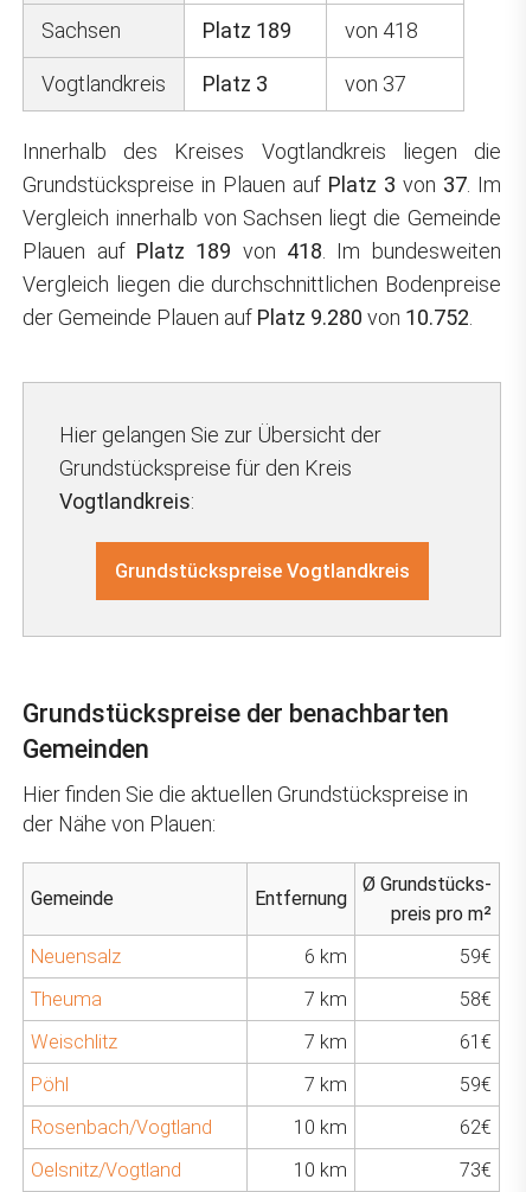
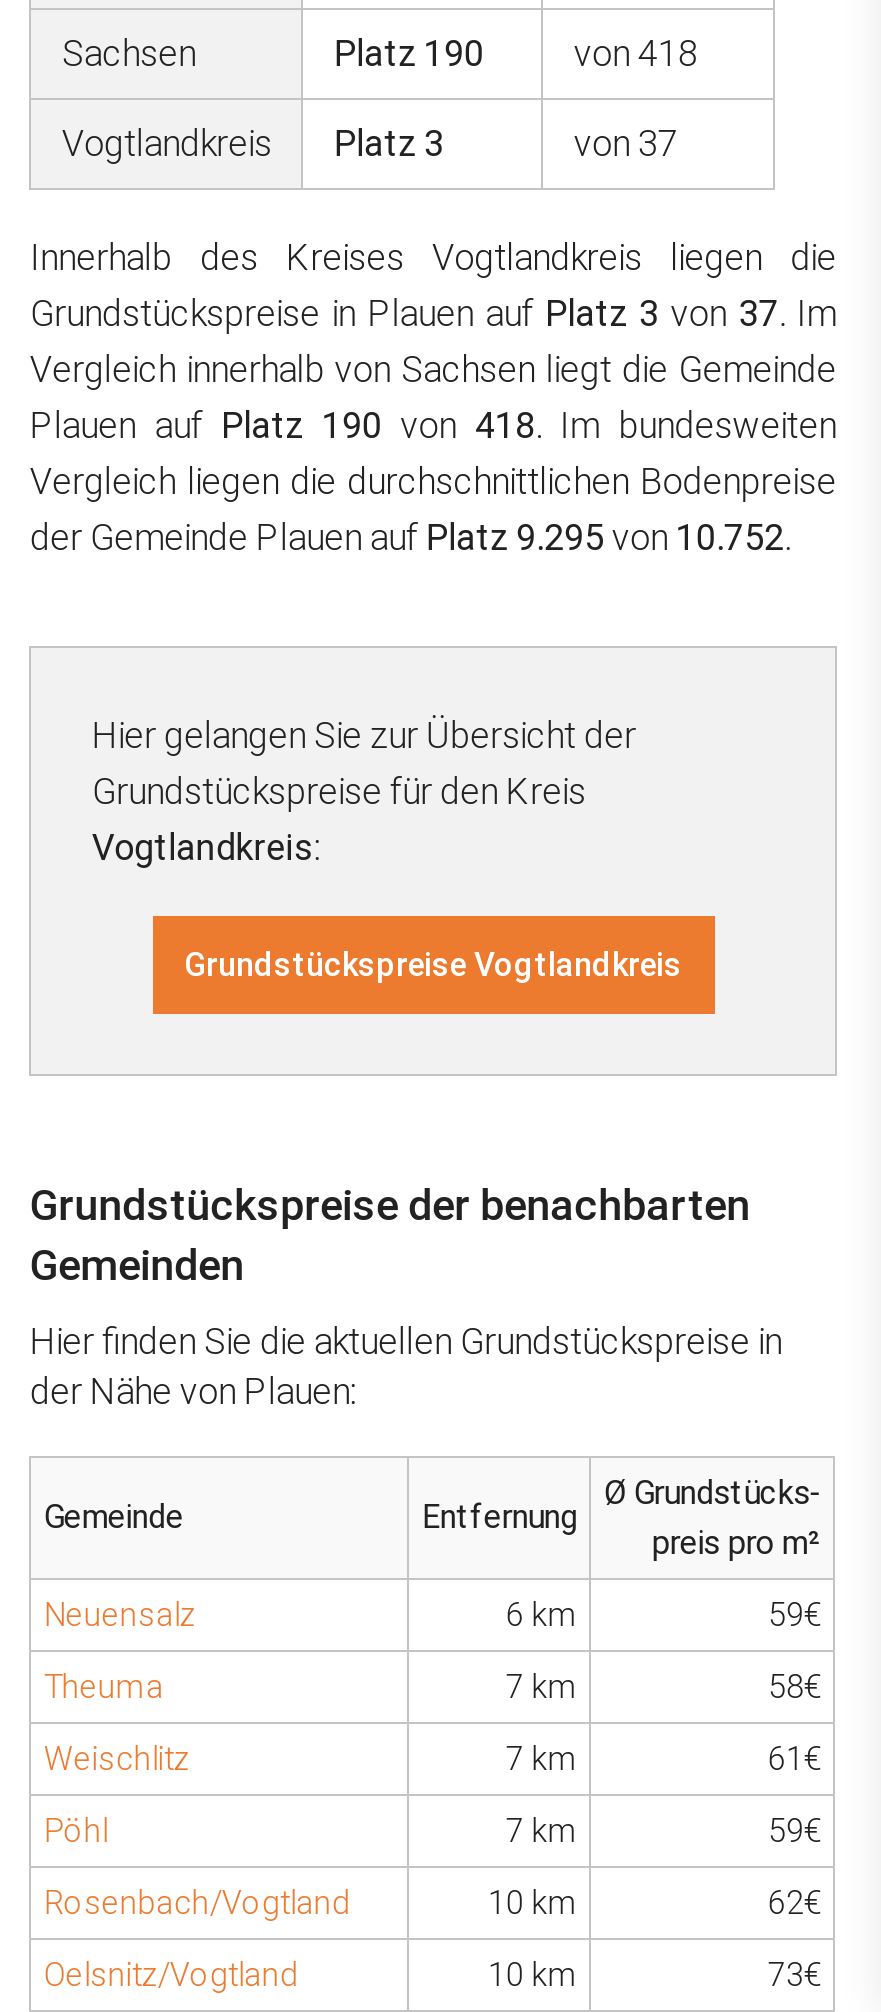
[203,18,292,43] Platz 189 -> [334,32,484,74] Platz 190
[23,238,501,263] Plauen auf Platz 189 von 418. Im bundesweiten -> [30,404,836,446] Plauen auf Platz 190 von 418. Im bundesweiten
[23,305,473,330] der Gemeinde Plauen auf Platz 9.280 von 10.752. -> [30,516,790,558] der Gemeinde Plauen auf Platz 9.295 von 10.752.

